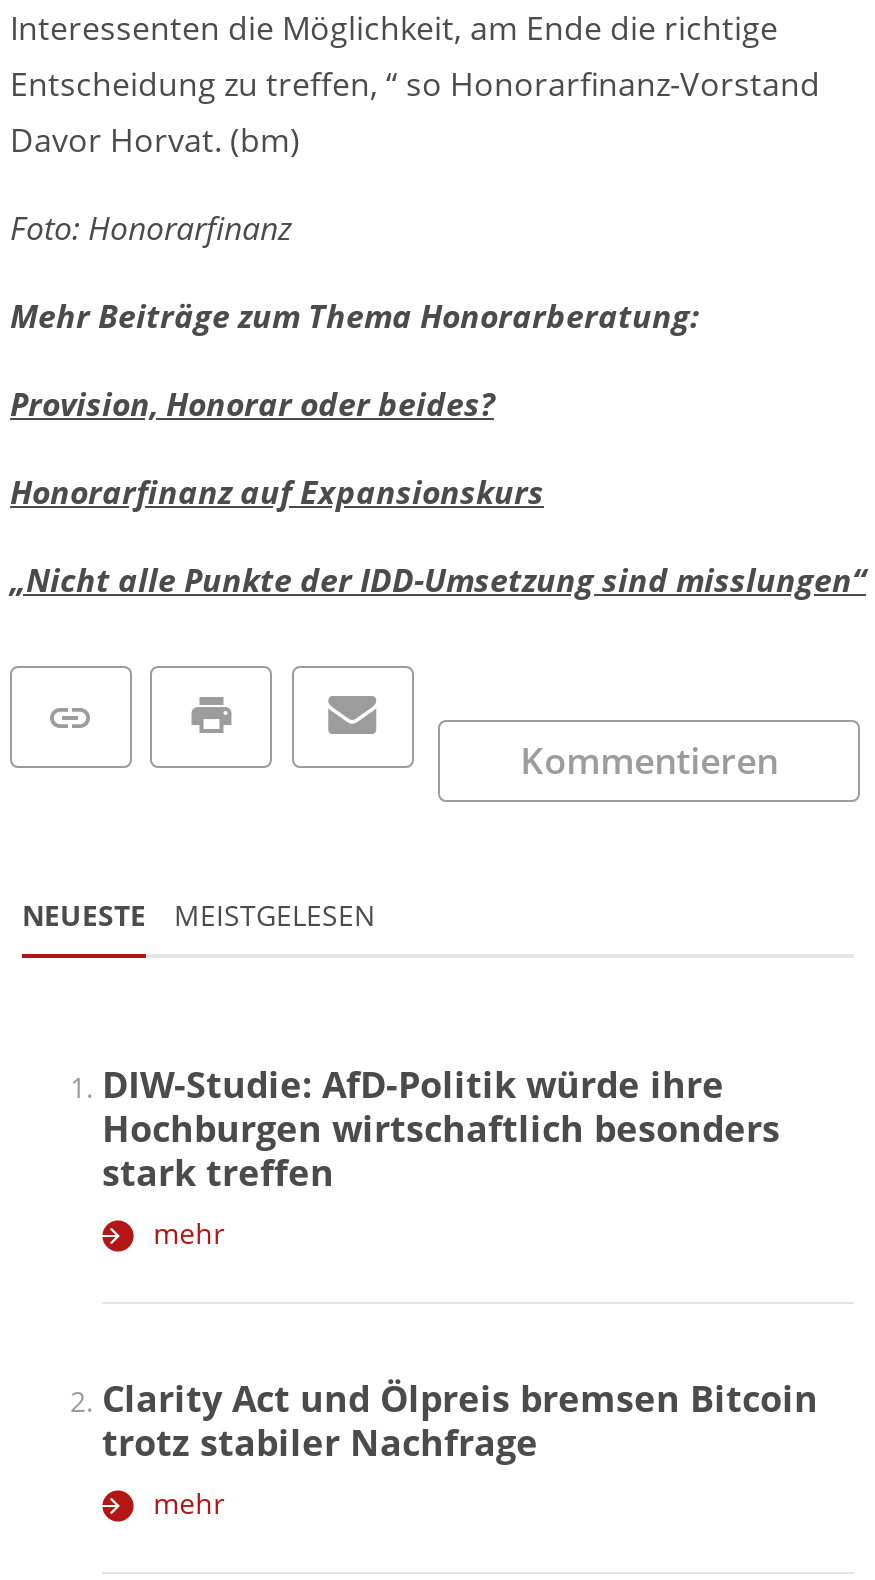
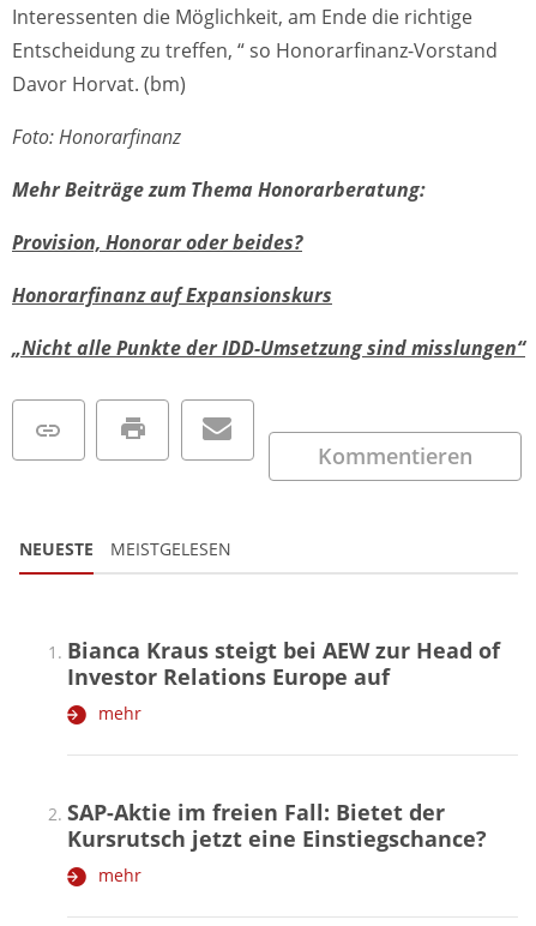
[102,1061,780,1197] DIW-Studie: AfD-Politik würde ihre | Hochburgen wirtschaftlich besonders | stark treffen -> [67,636,500,691] Bianca Kraus steigt bei AEW zur Head of | Investor Relations Europe auf
[102,1375,818,1467] Clarity Act und Ölpreis bremsen Bitcoin | trotz stabiler Nachfrage -> [67,798,487,853] SAP-Aktie im freien Fall: Bietet der | Kursrutsch jetzt eine Einstiegschance?

